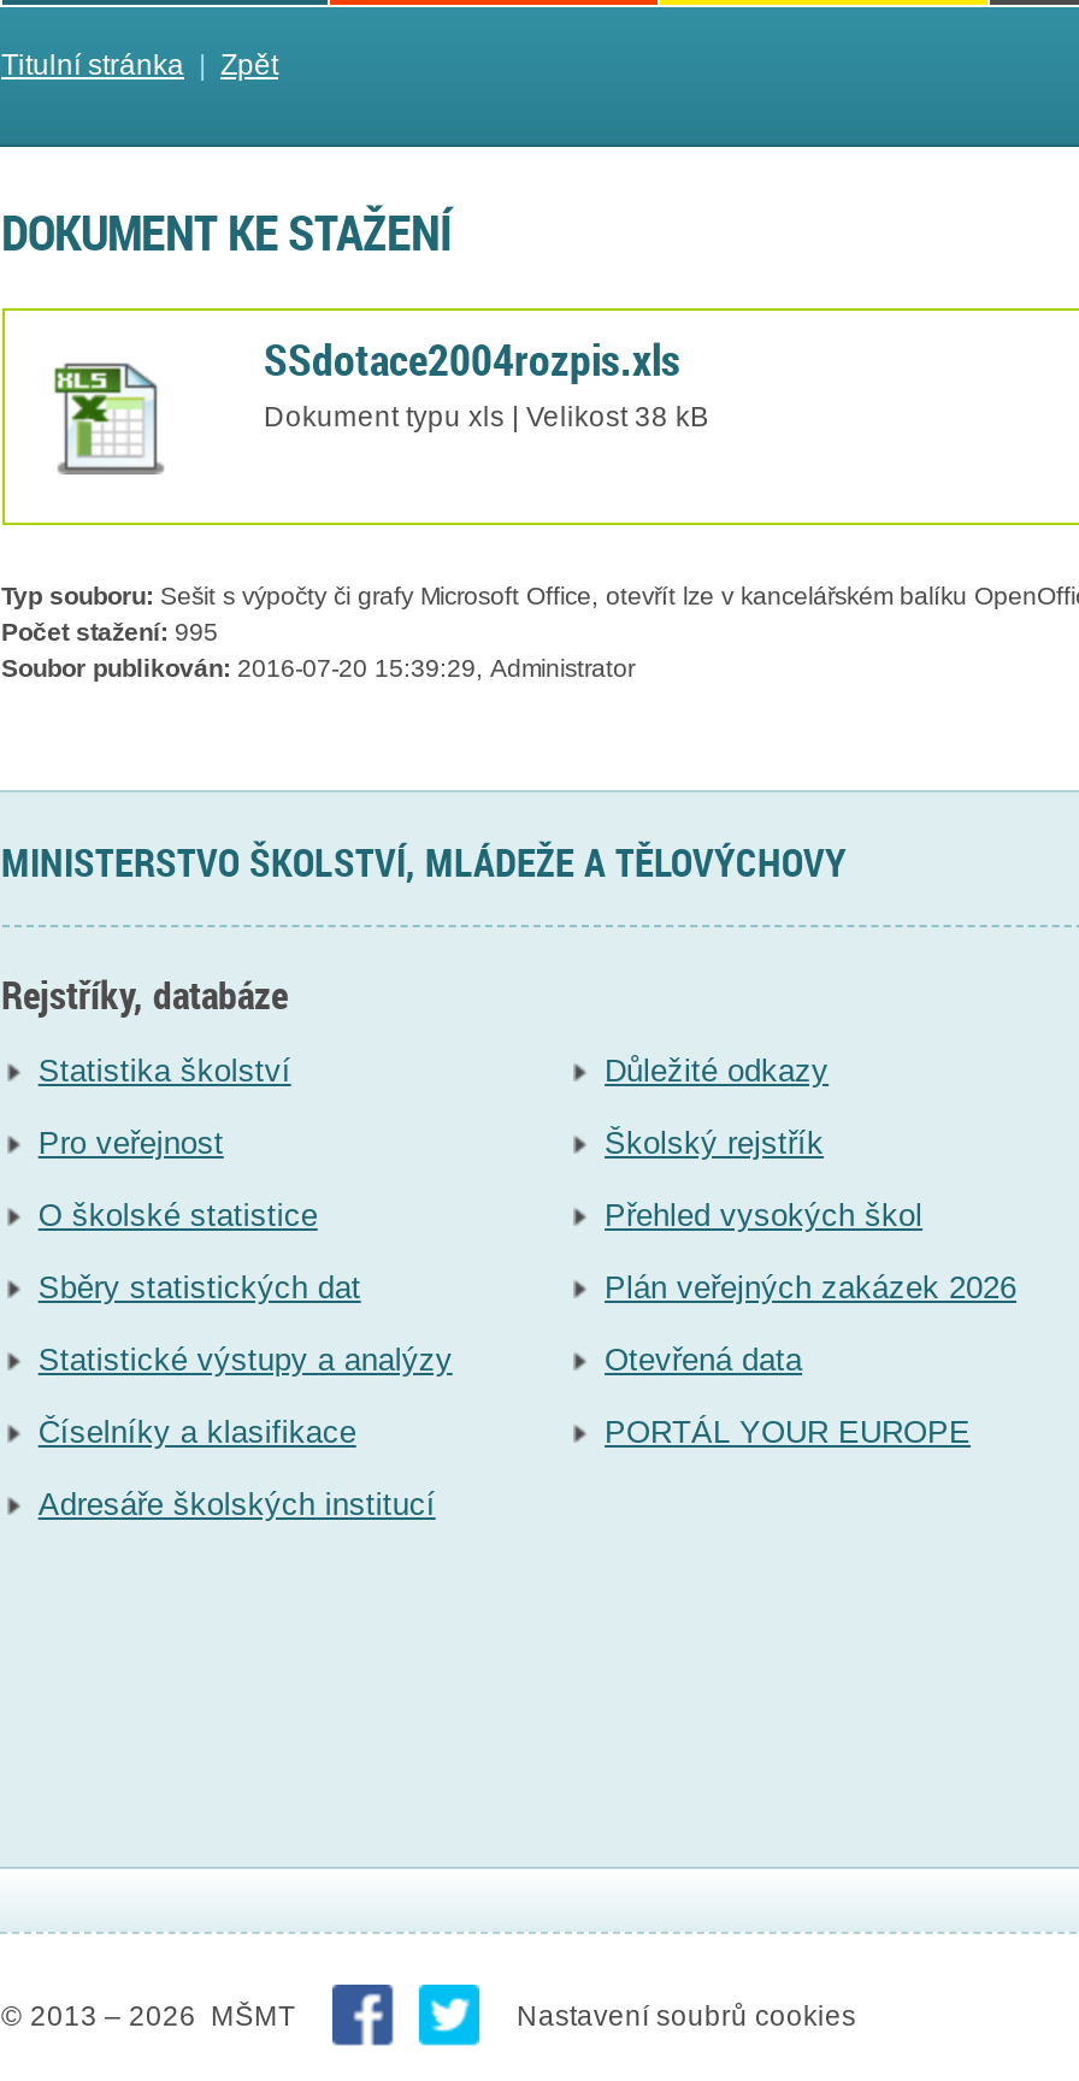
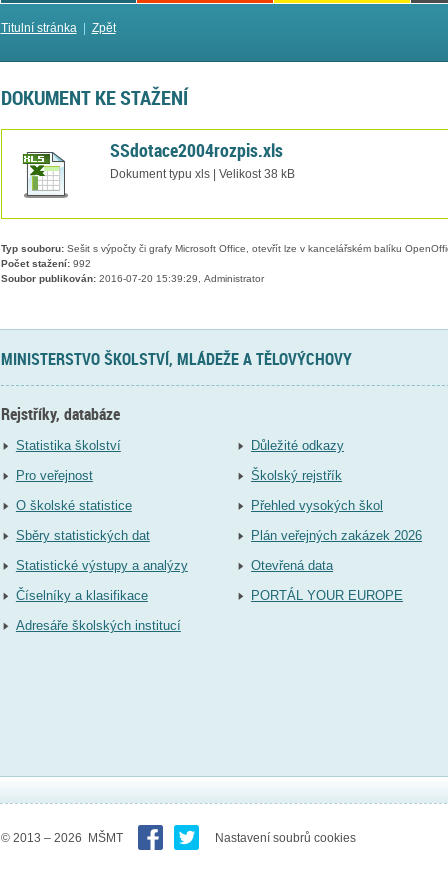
[1,620,218,647] Počet stažení: 995 -> [0,258,90,269] Počet stažení: 992

